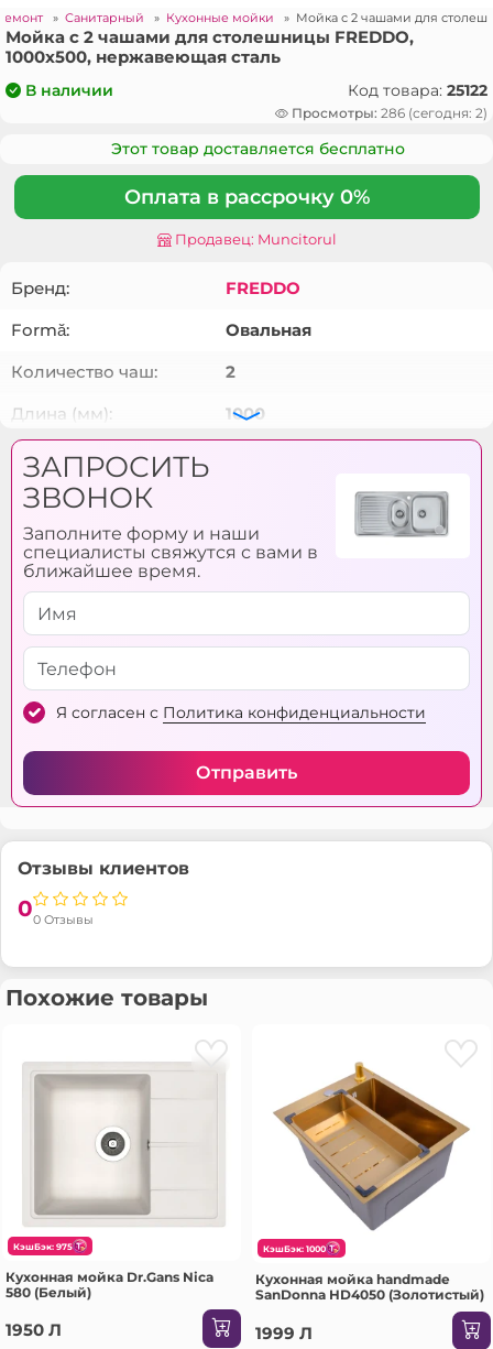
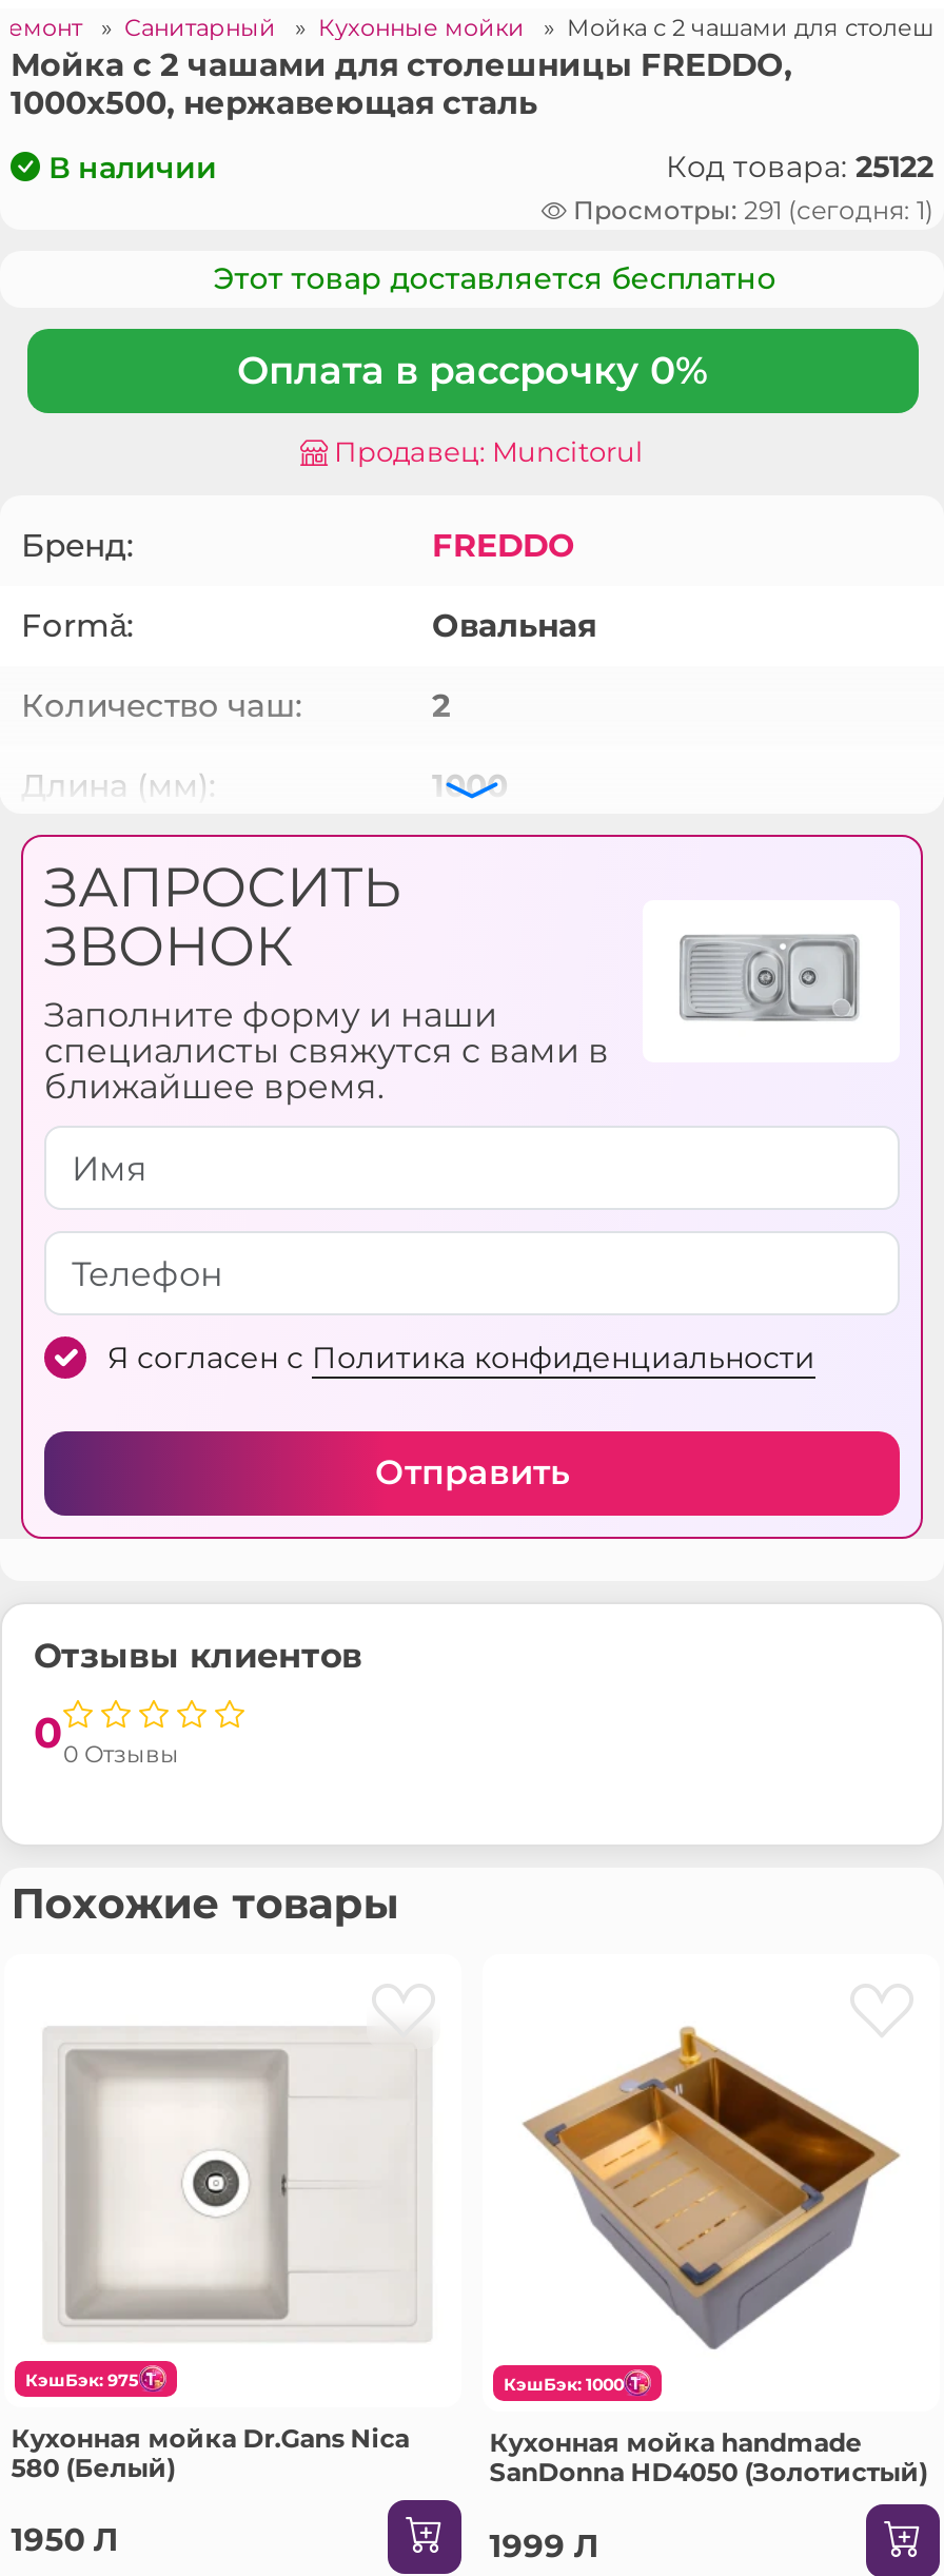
[292,105,487,121] Просмотры: 286 (сегодня: 2) -> [573,194,933,226] Просмотры: 291 (сегодня: 1)

